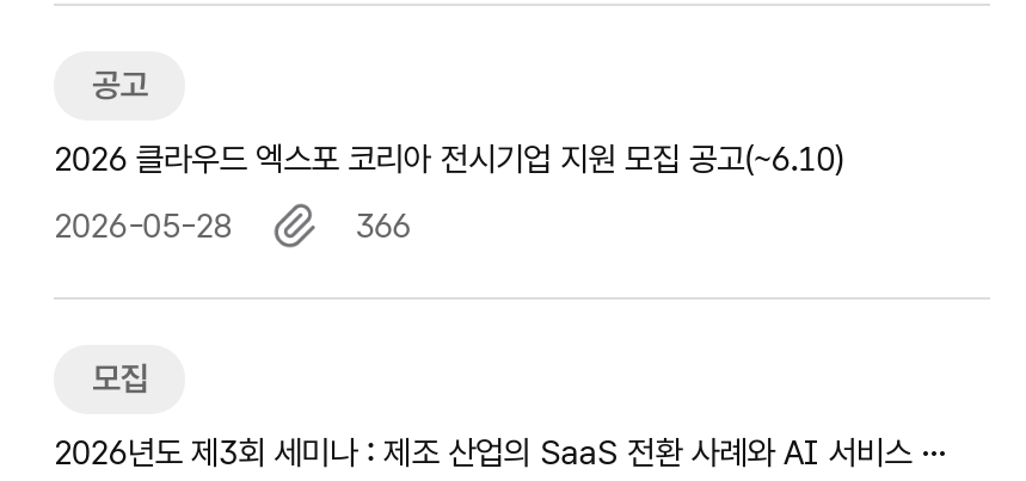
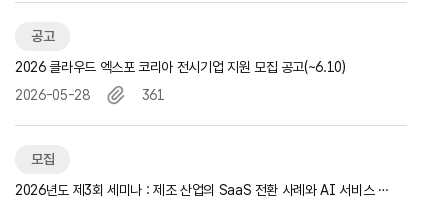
[356,207,411,245] 366 -> [141,87,164,103] 361

